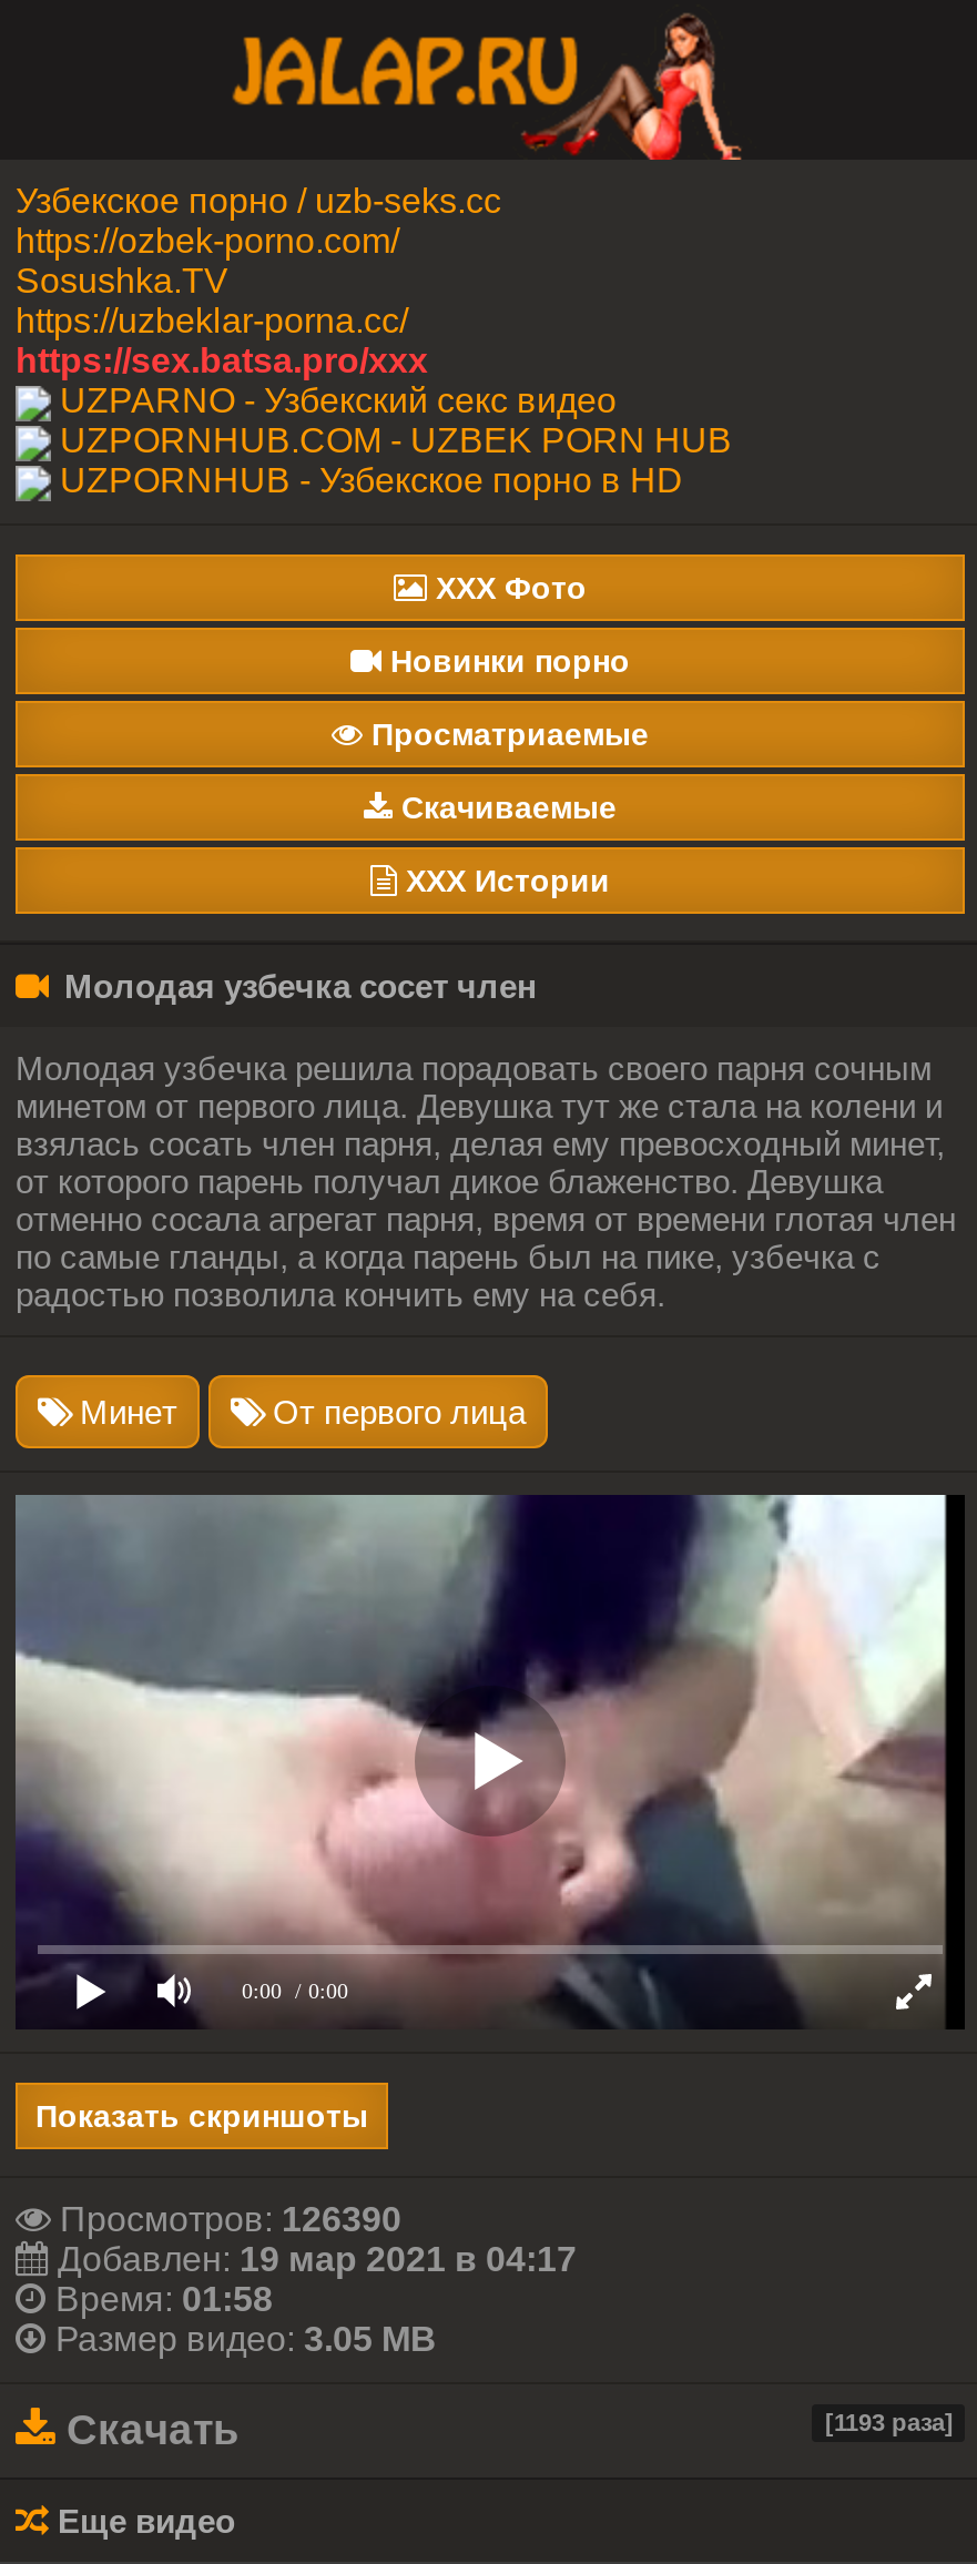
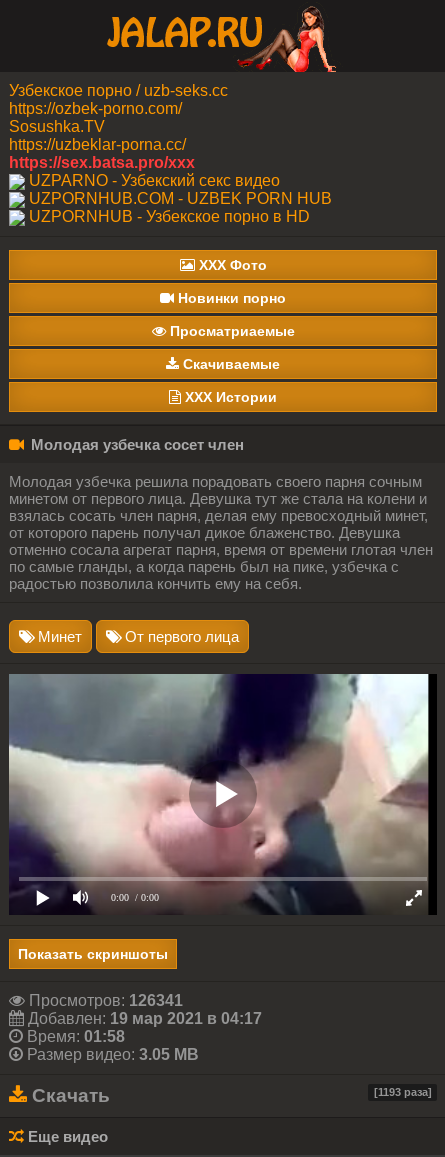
[51,2200,401,2238] Просмотров: 126390 -> [25,992,183,1009] Просмотров: 126341

